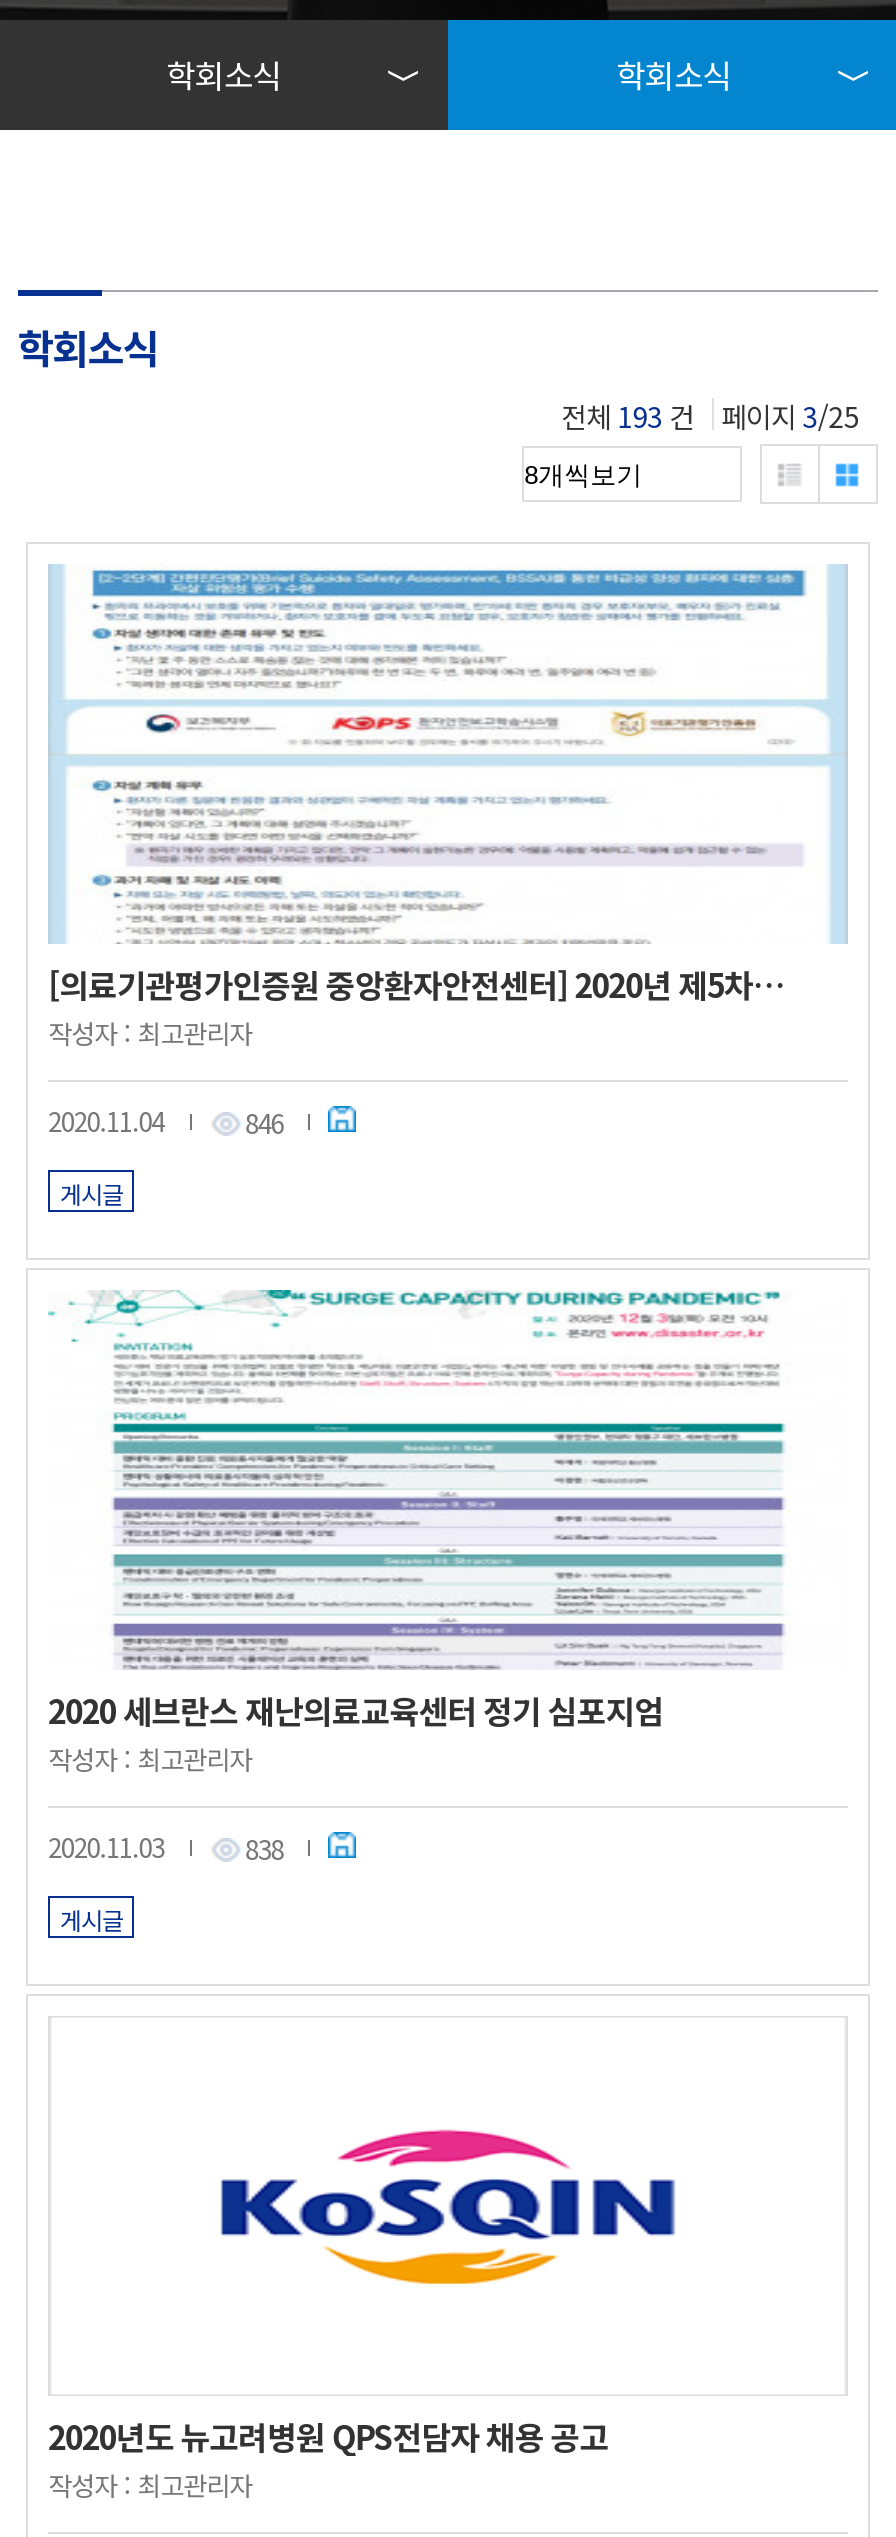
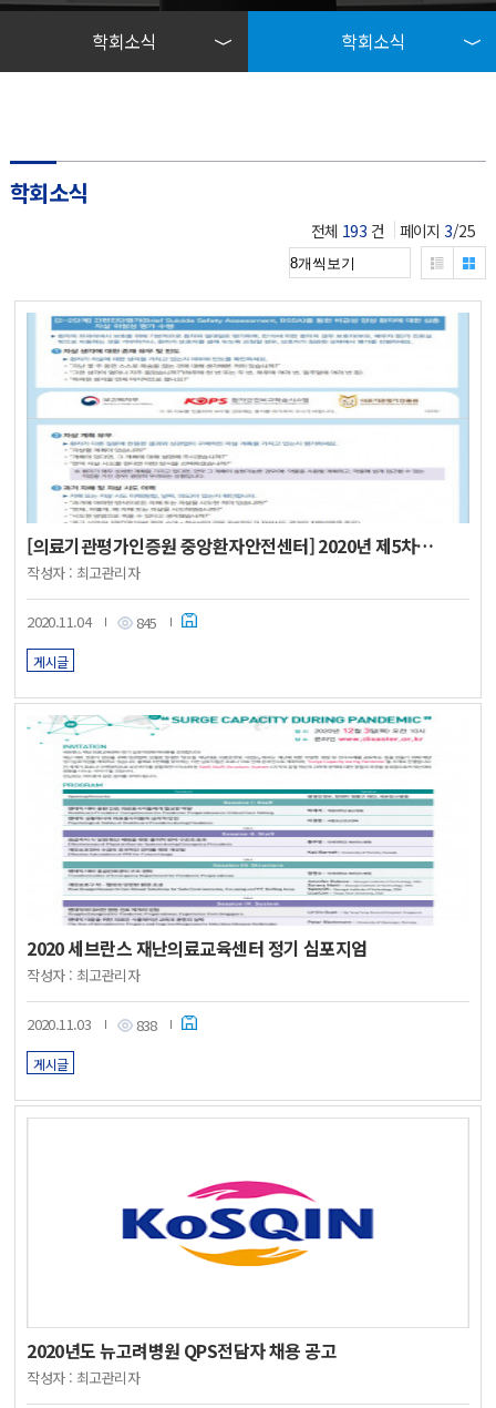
[245,1103,284,1141] 846 -> [136,612,157,633] 845

